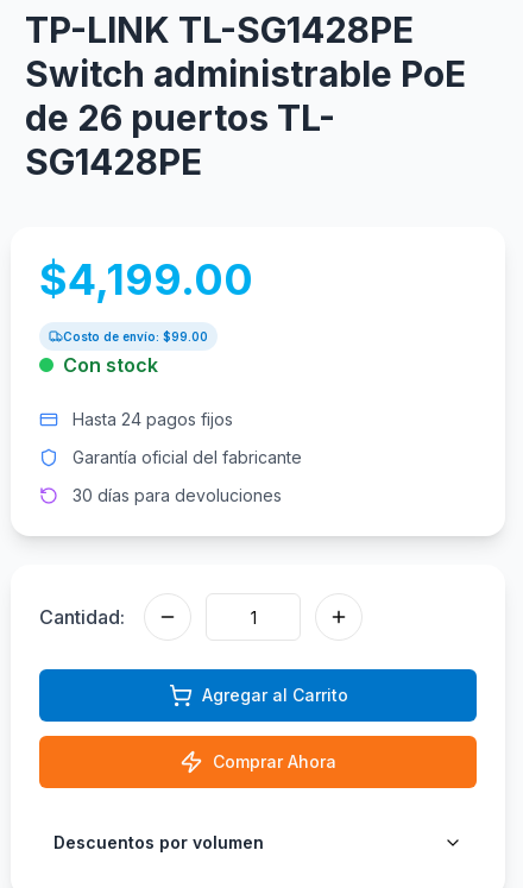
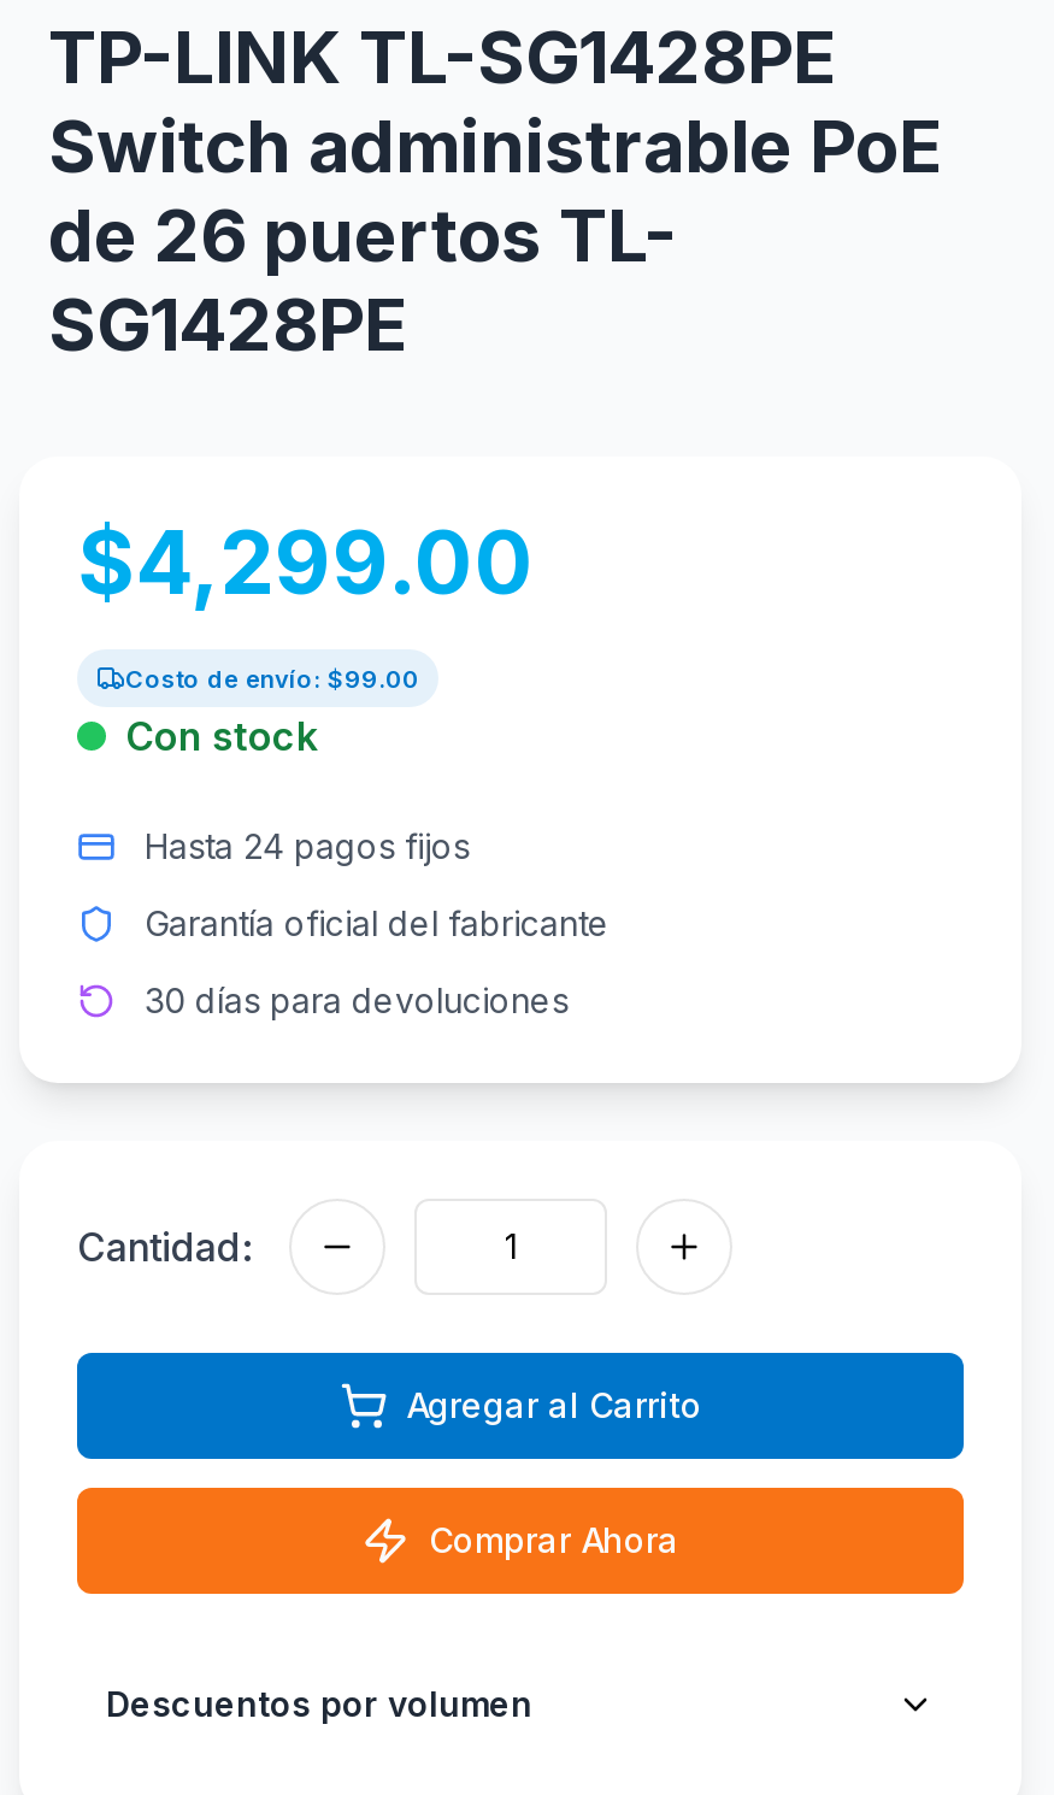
[39,253,253,306] $4,199.00 -> [77,508,535,614] $4,299.00

